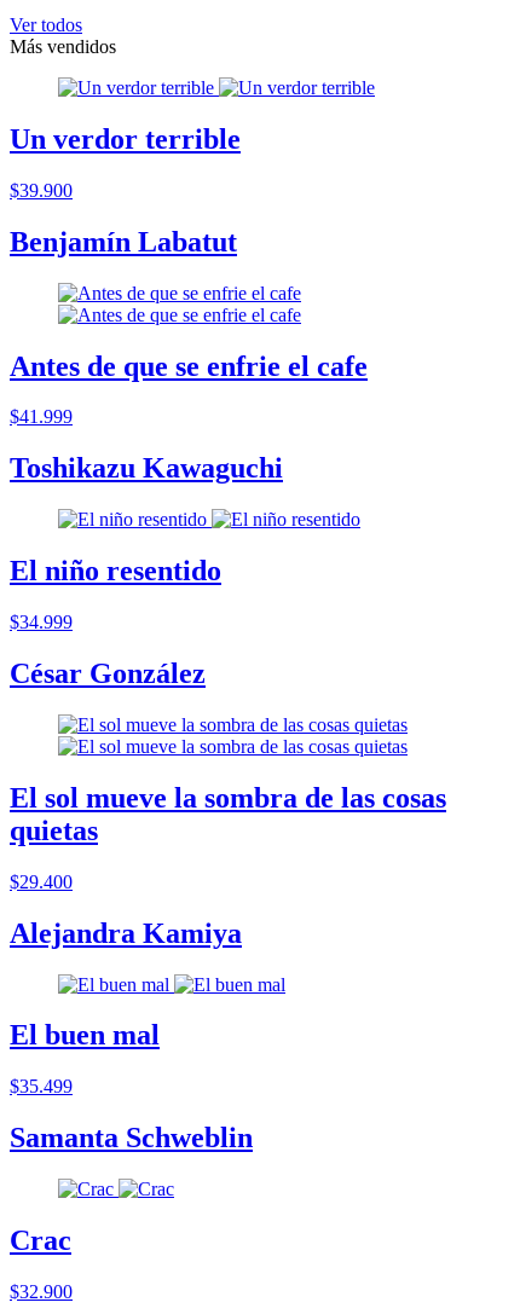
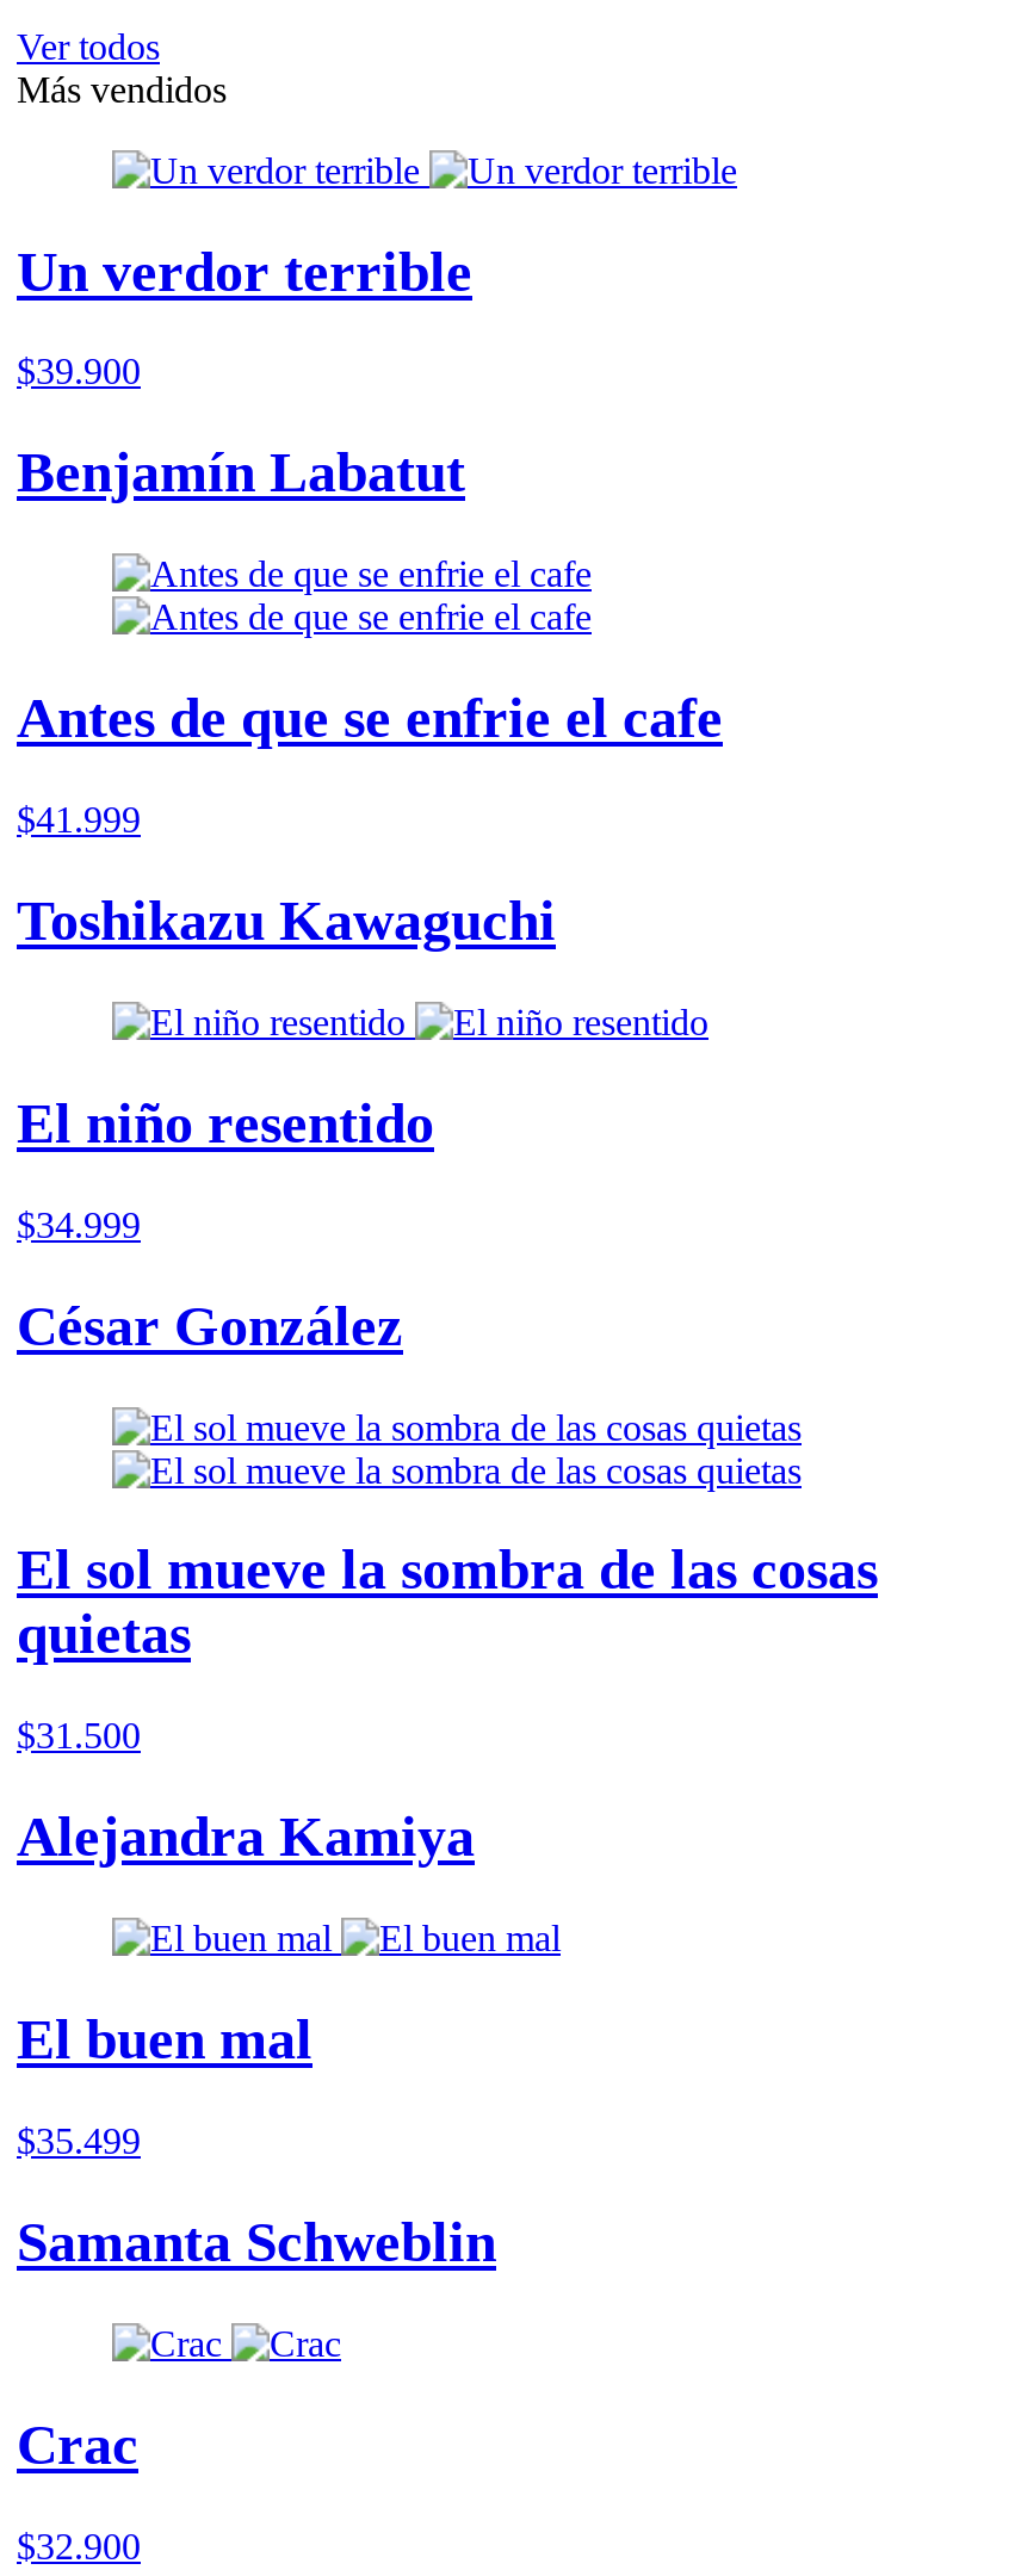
[10,871,73,892] $29.400 -> [17,1715,141,1756] $31.500

